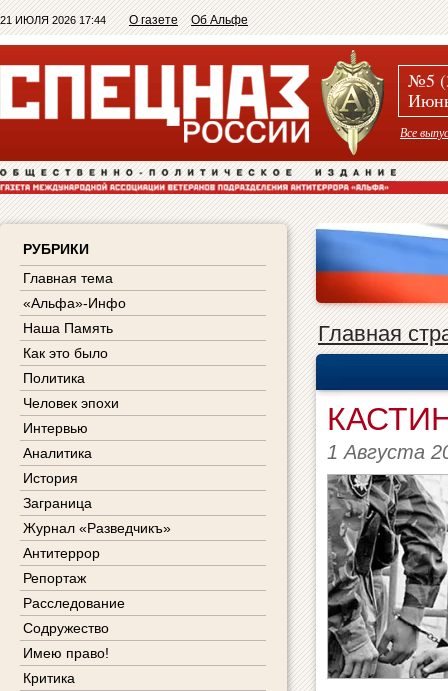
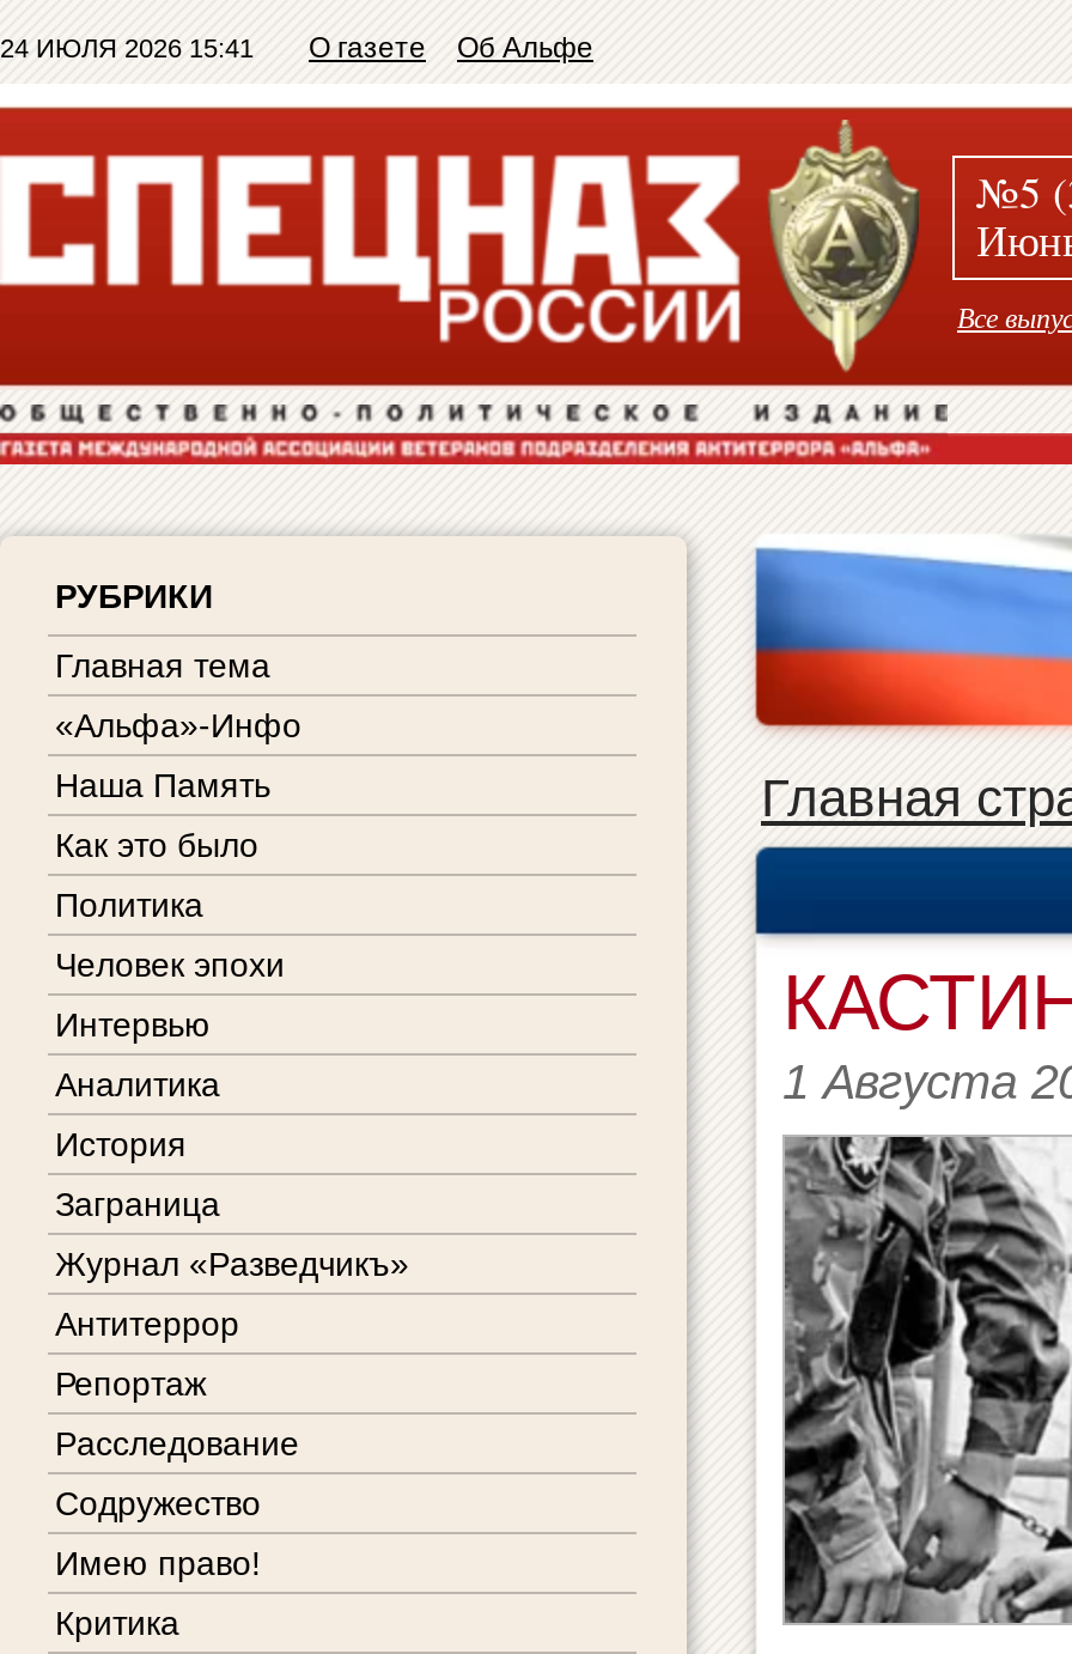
[0,13,248,27] 21 ИЮЛЯ 2026 17:44 О газете Об Альфе -> [0,31,593,65] 24 ИЮЛЯ 2026 15:41 О газете Об Альфе

